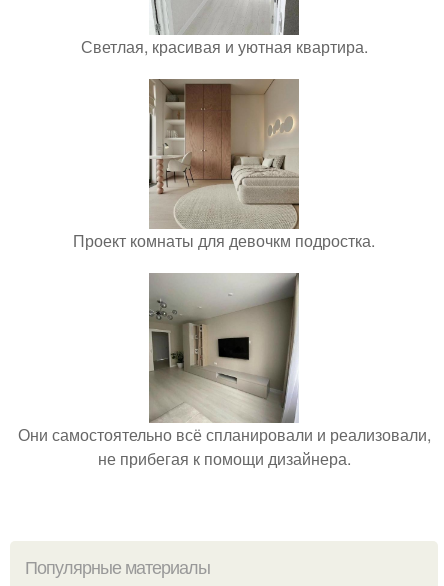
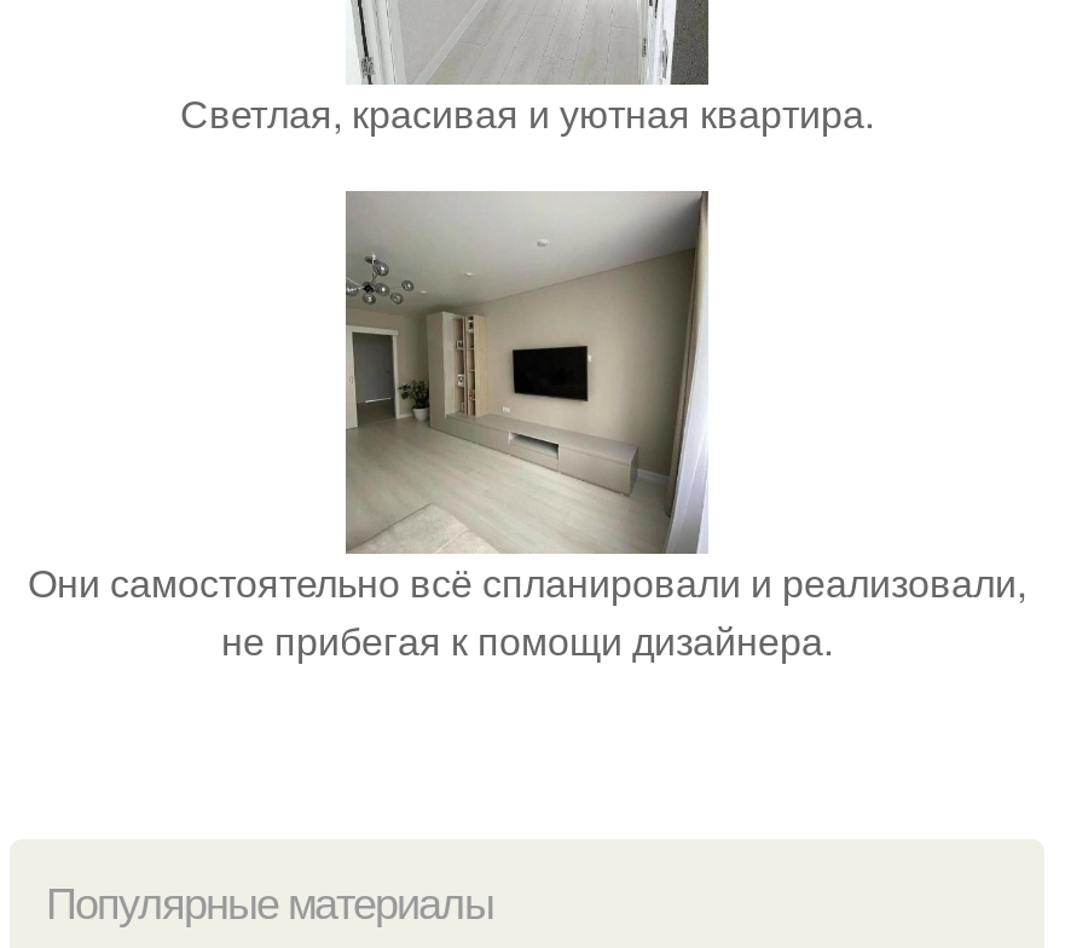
[73,79,375,252] [image] | Проект комнаты для девочкм подростка. -> none

